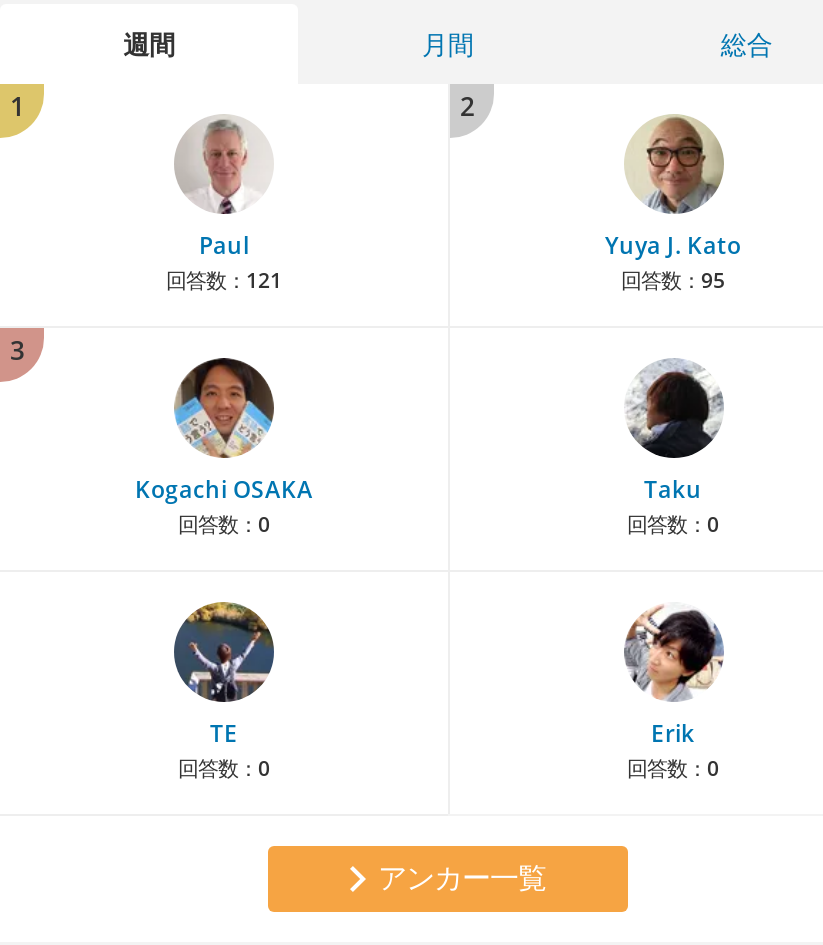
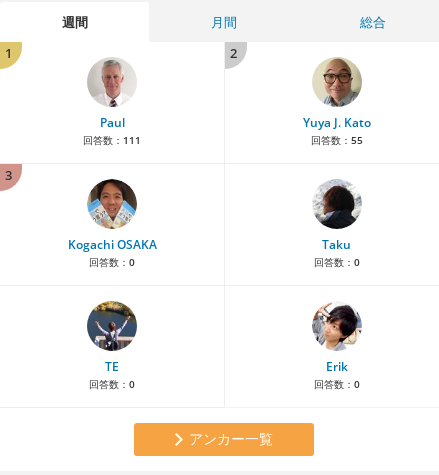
[166,265,282,293] 回答数：121 -> [83,133,141,147] 回答数：111
[621,265,725,293] 回答数：95 -> [310,133,362,147] 回答数：55

